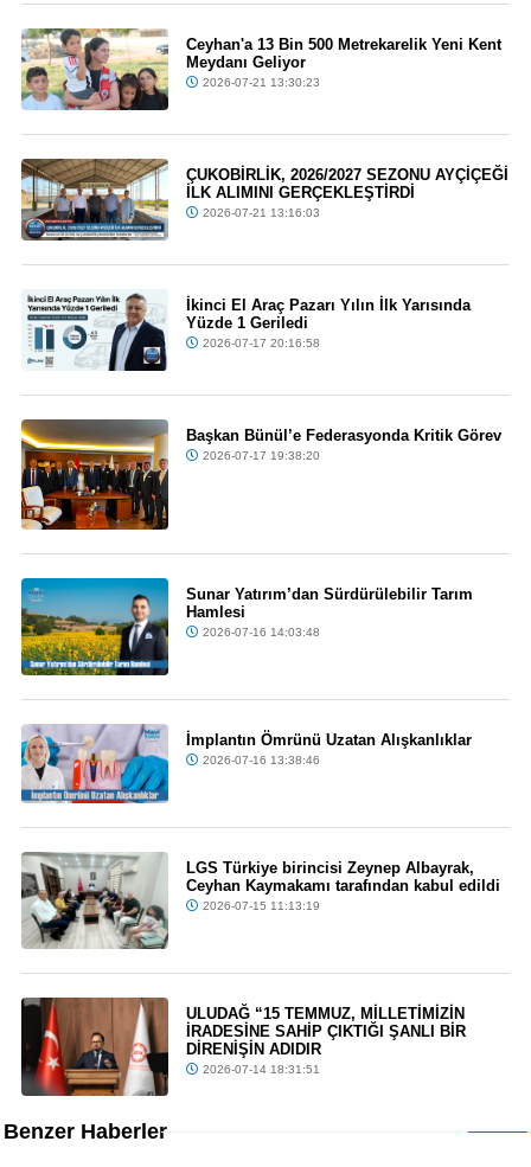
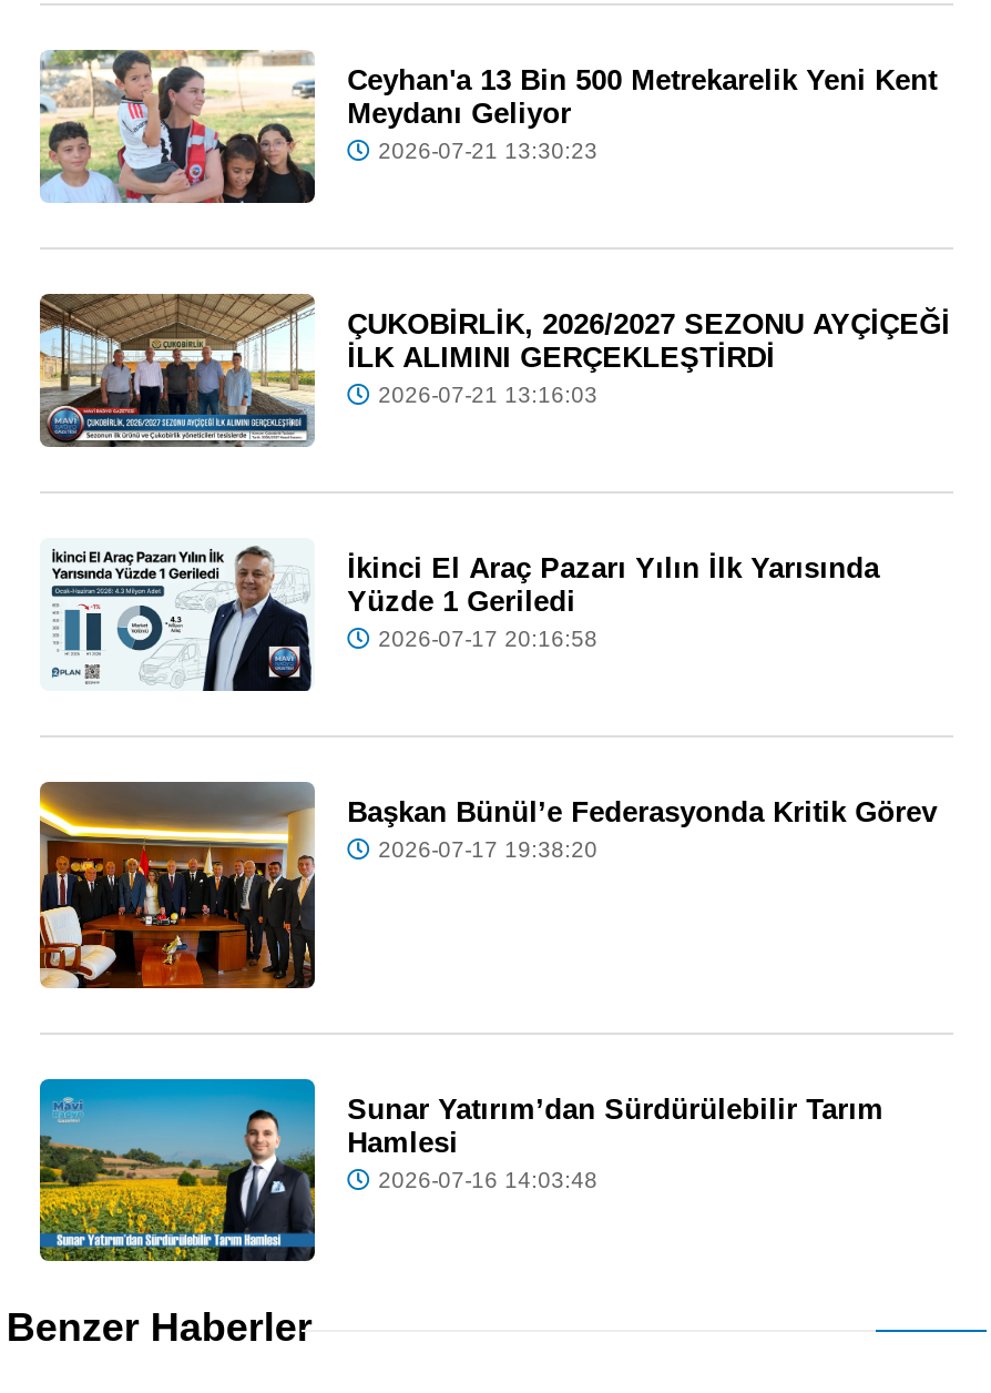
[20,724,471,804] [image] | İmplantın Ömrünü Uzatan Alışkanlıklar | 2026-07-16 13:38:46 -> none
[20,851,500,950] [image] | LGS Türkiye birincisi Zeynep Albayrak, | Ceyhan Kaymakamı tarafından kabul edildi | 2026-07-15 11:13:19 -> none
[20,996,465,1097] [image] | ULUDAĞ “15 TEMMUZ, MİLLETİMİZİN | İRADESİNE SAHİP ÇIKTIĞI ŞANLI BİR | DİRENİŞİN ADIDIR | 2026-07-14 18:31:51 -> none

